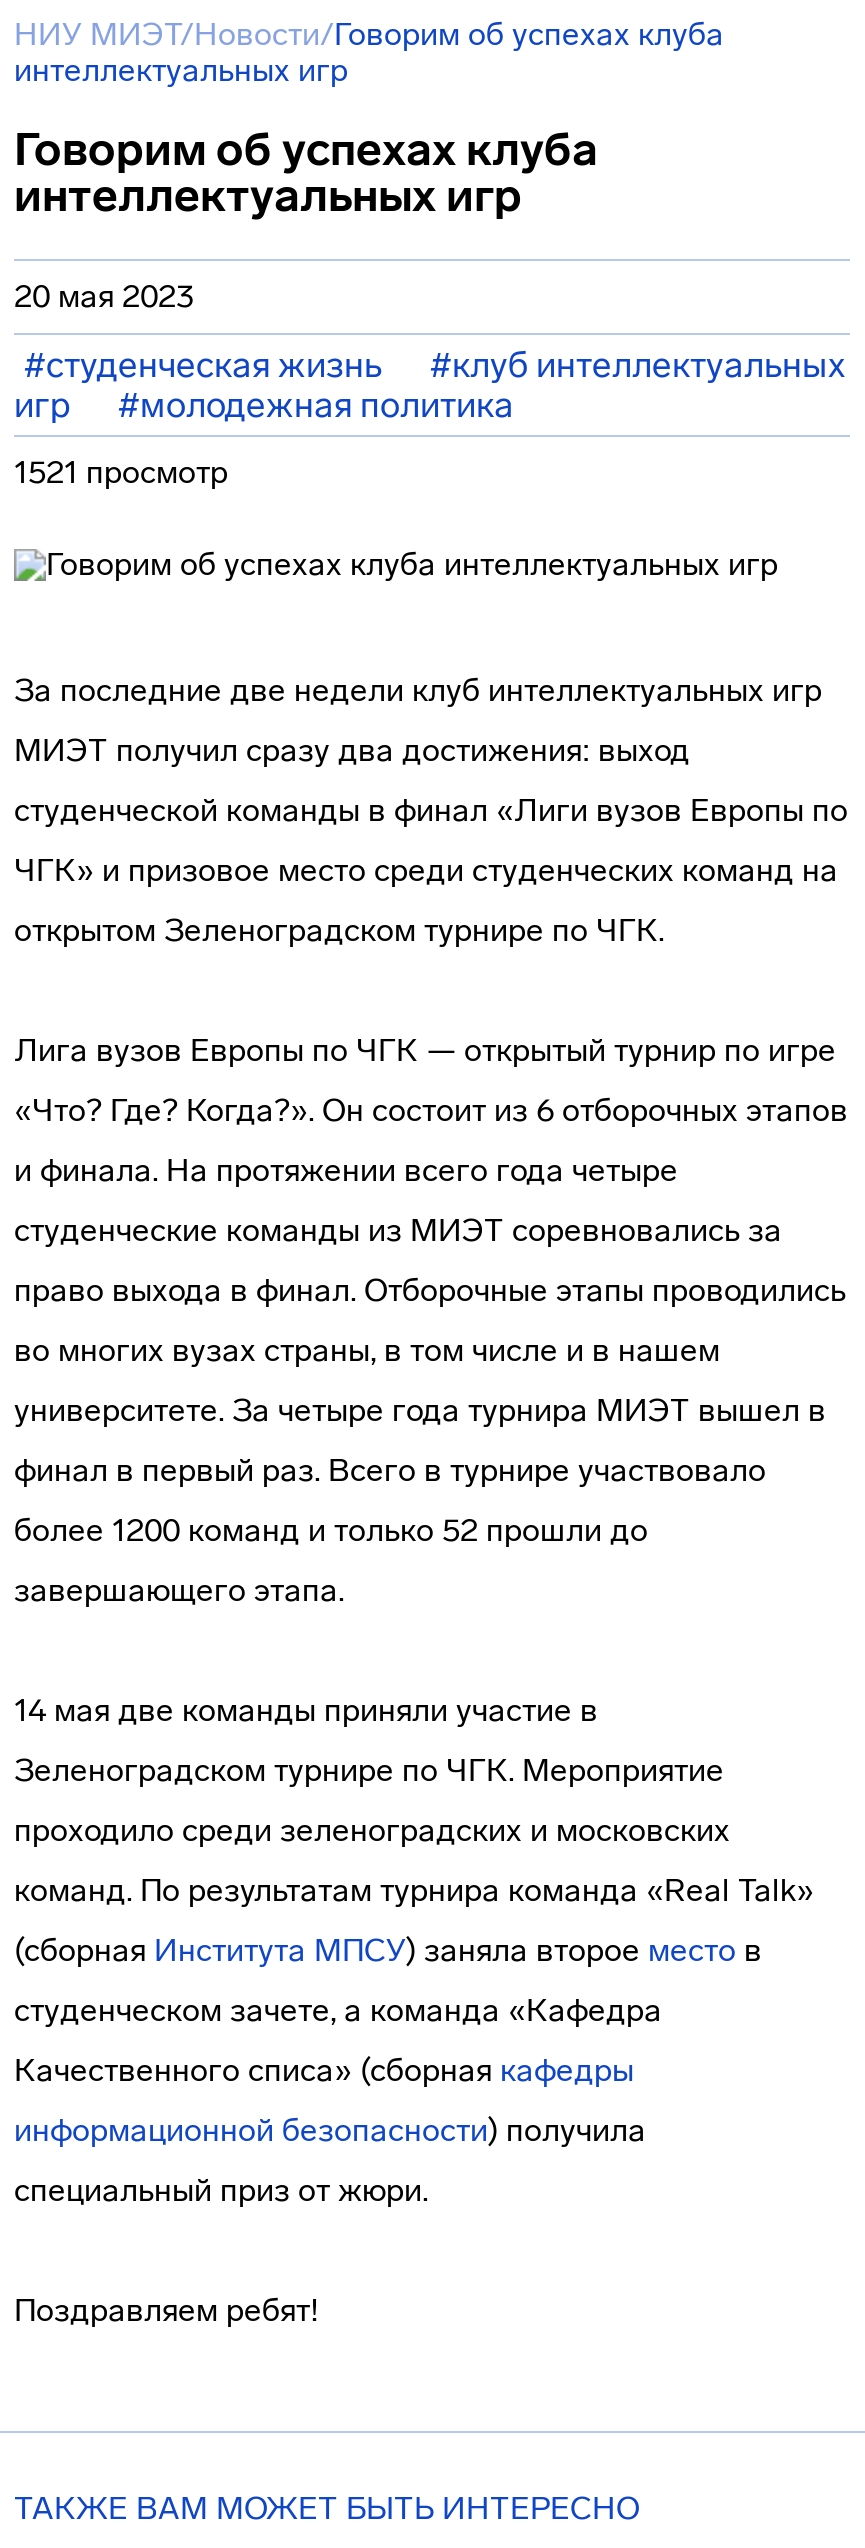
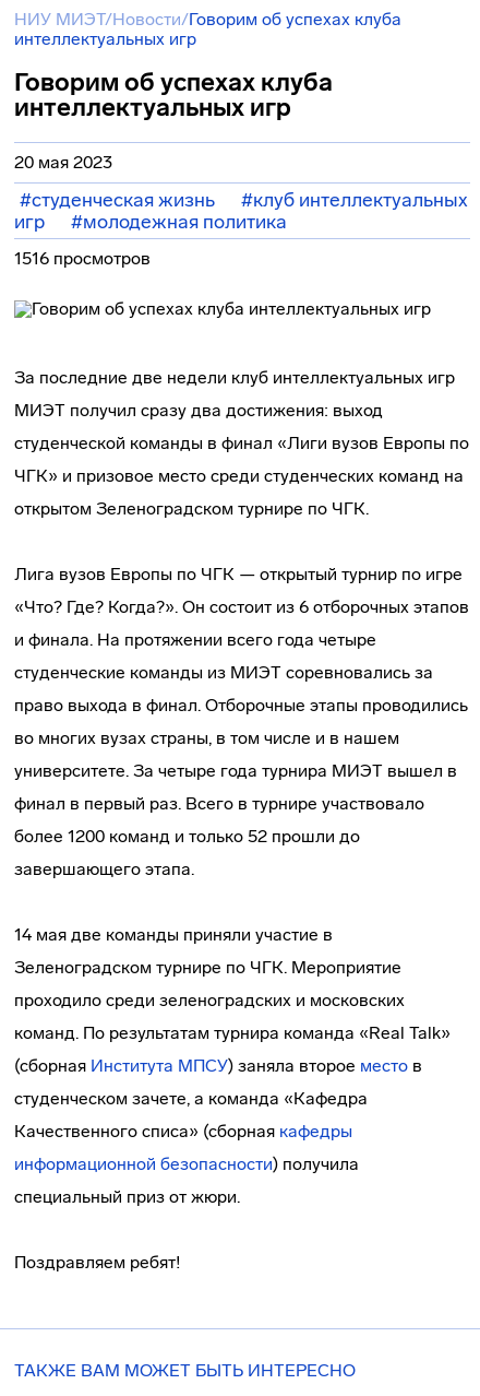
[14,453,228,491] 1521 просмотр -> [14,248,151,269] 1516 просмотров

